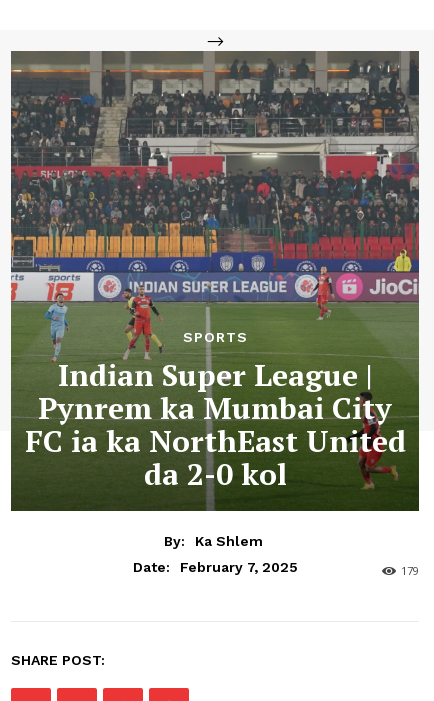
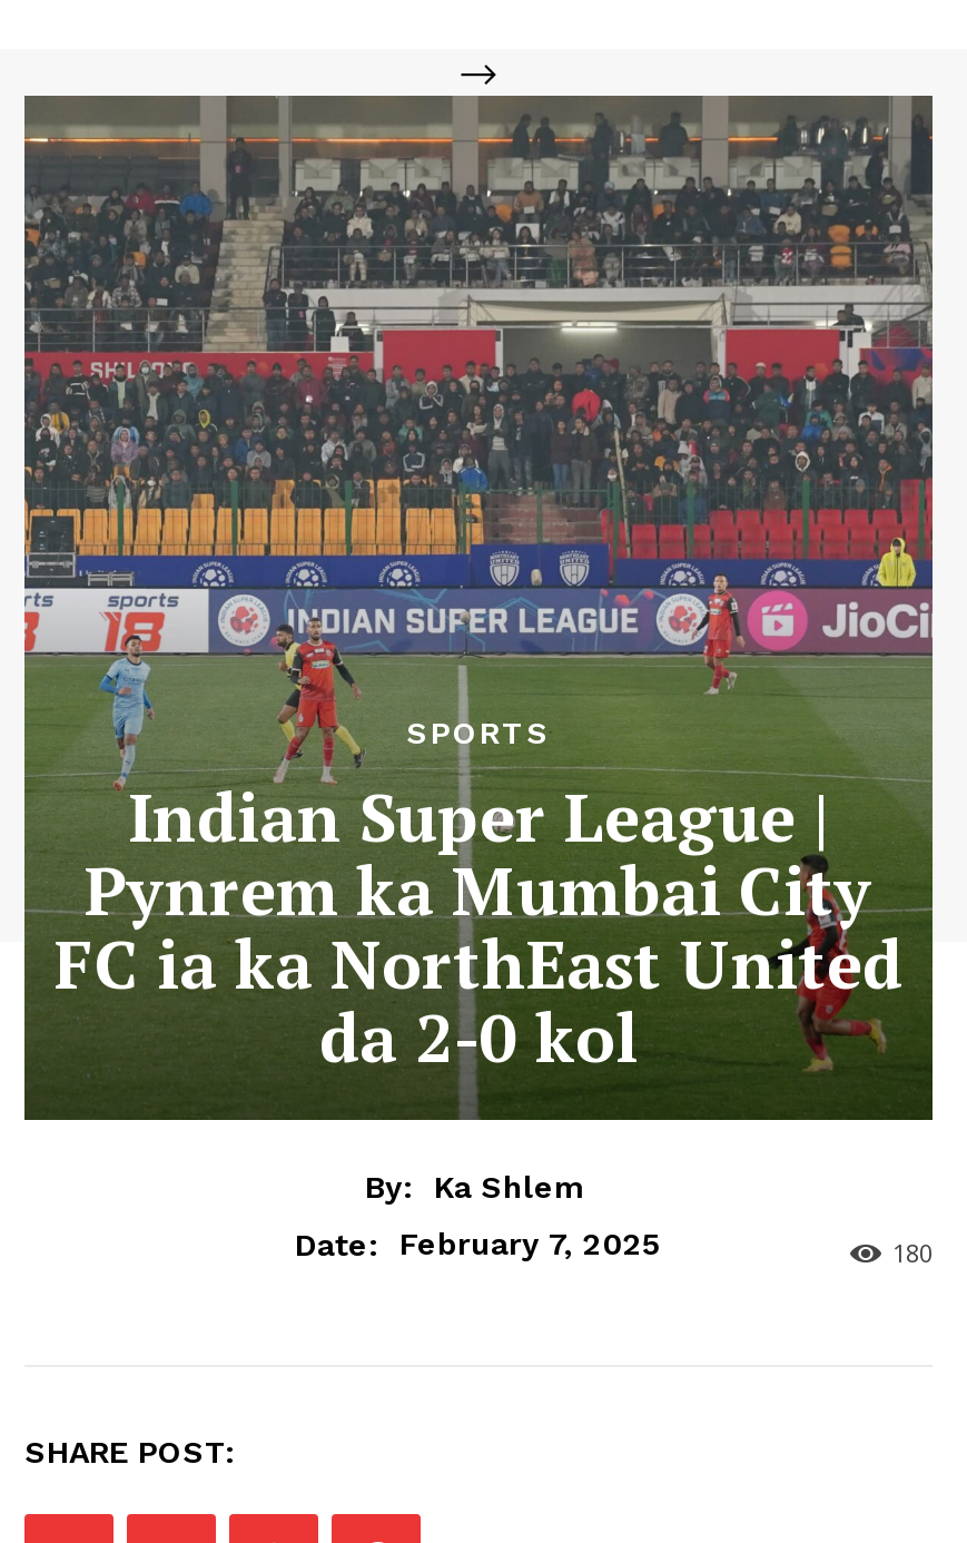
[401,563,419,578] 179 -> [892,1236,933,1269] 180

